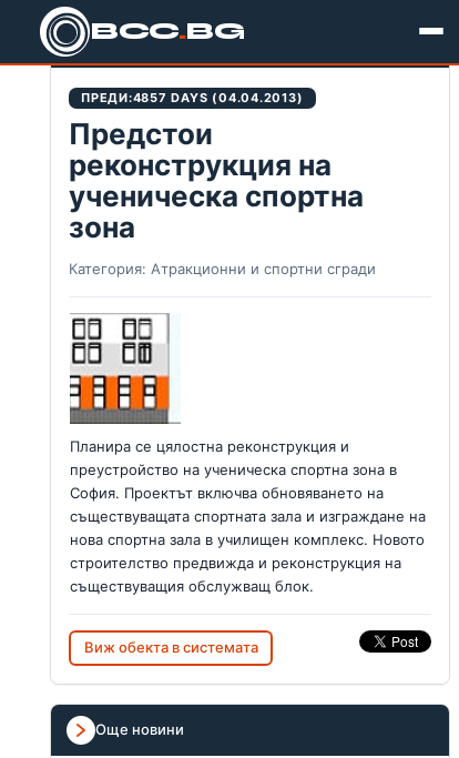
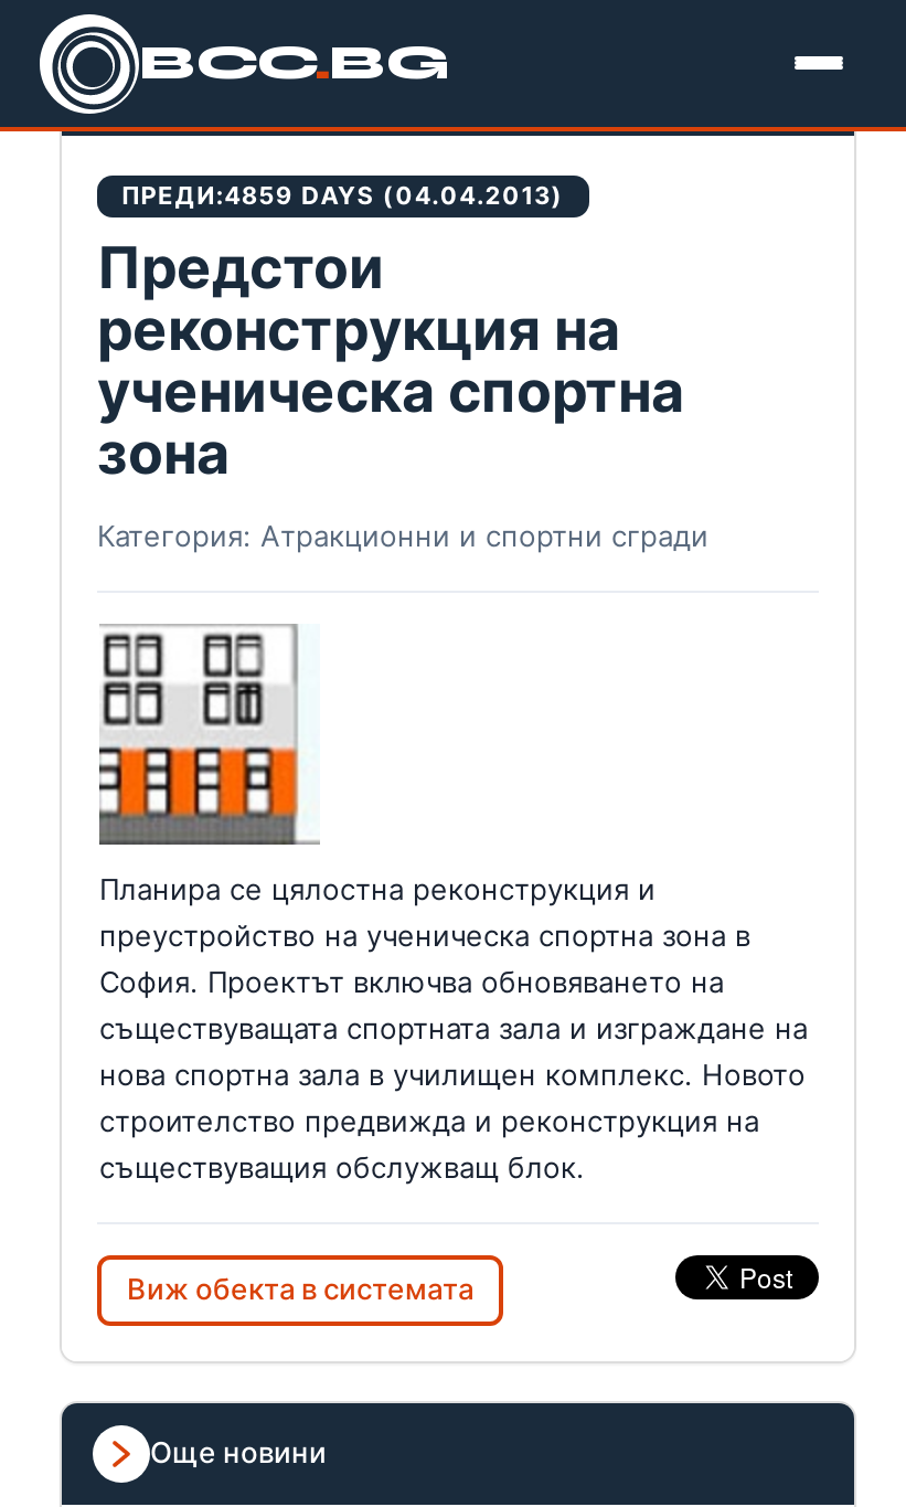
[81,90,303,105] ПРЕДИ:4857 DAYS (04.04.2013) -> [121,180,564,211] ПРЕДИ:4859 DAYS (04.04.2013)

